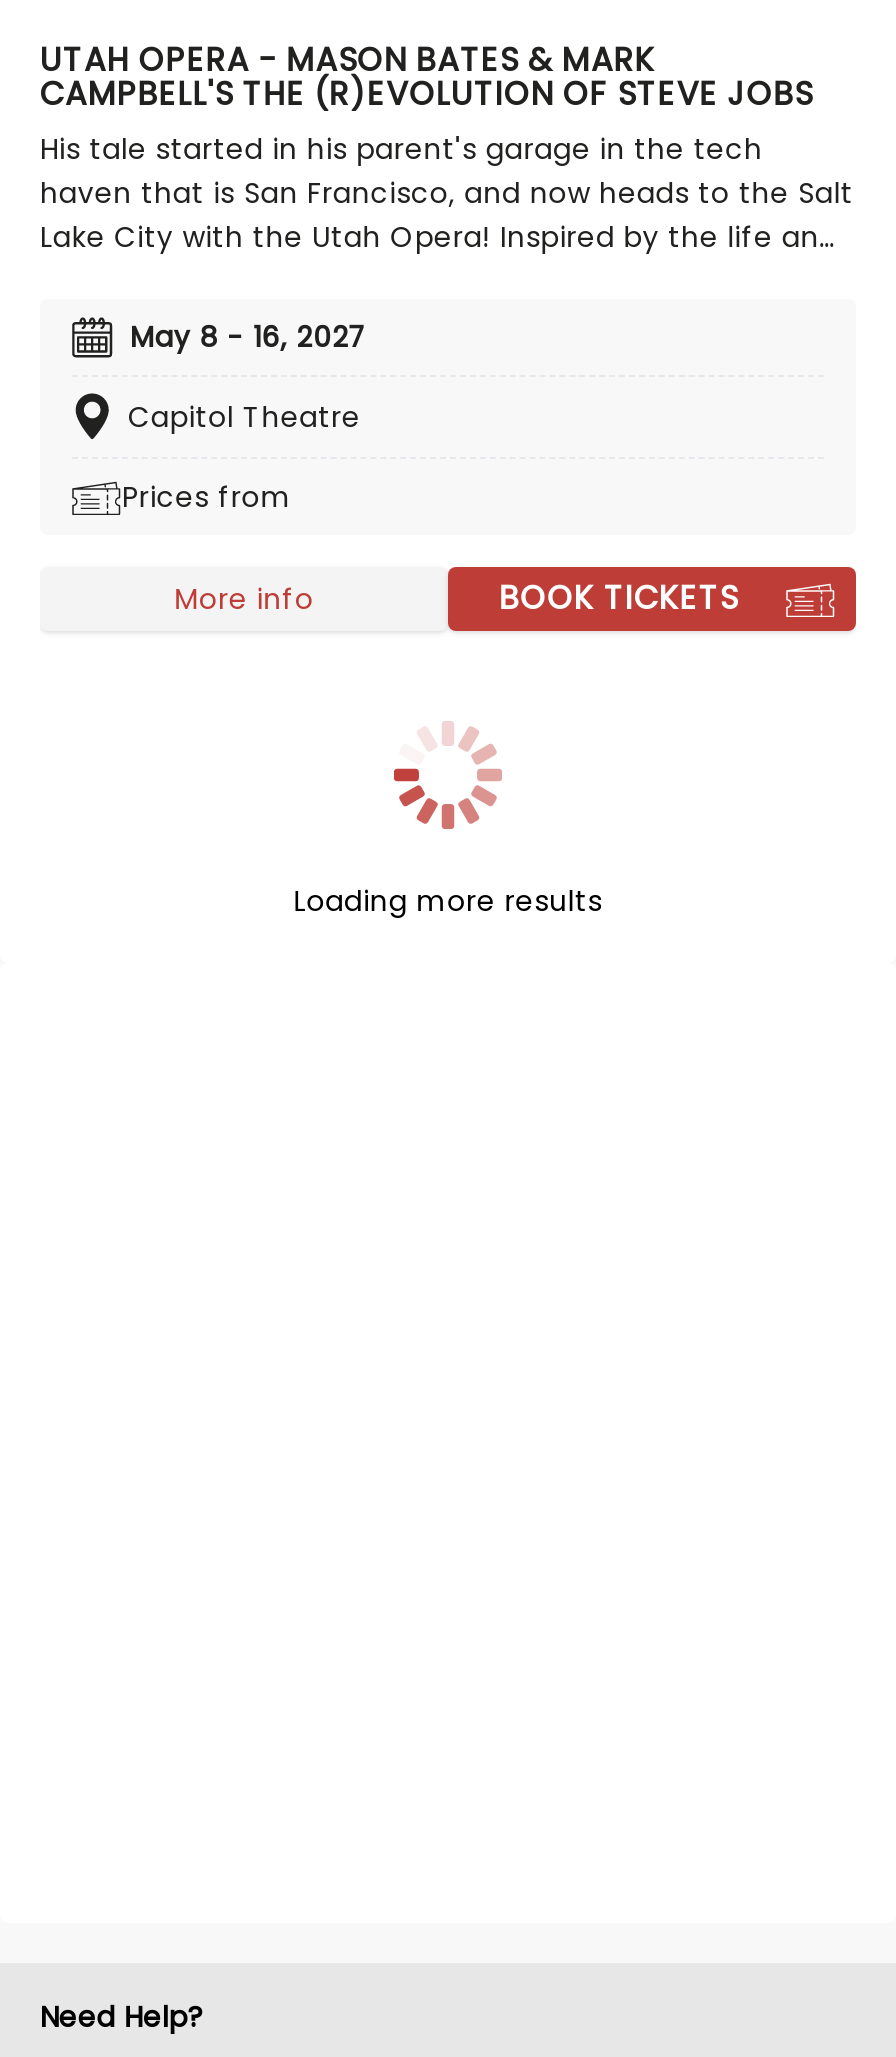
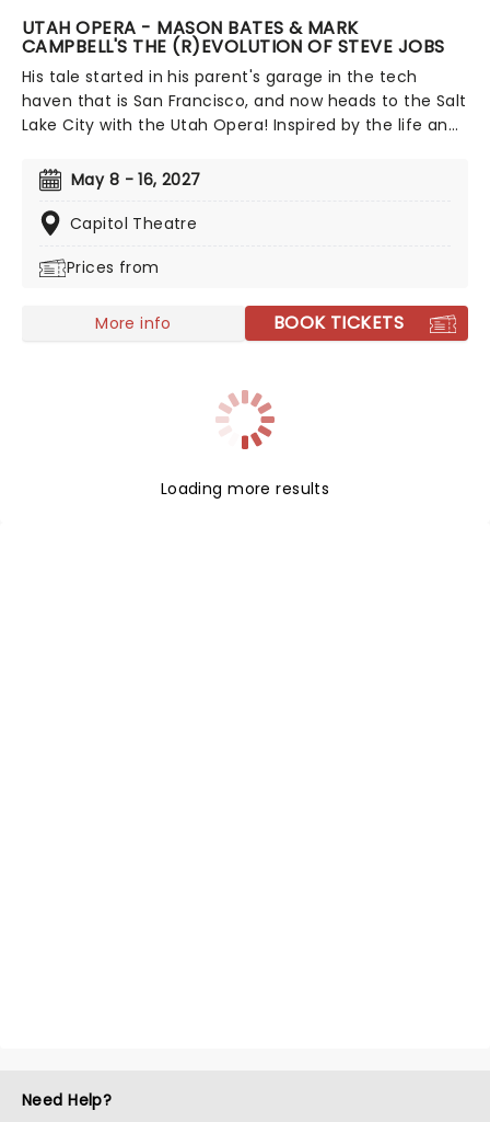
[392,725,498,825] [image] -> [215,391,273,448] [image]

